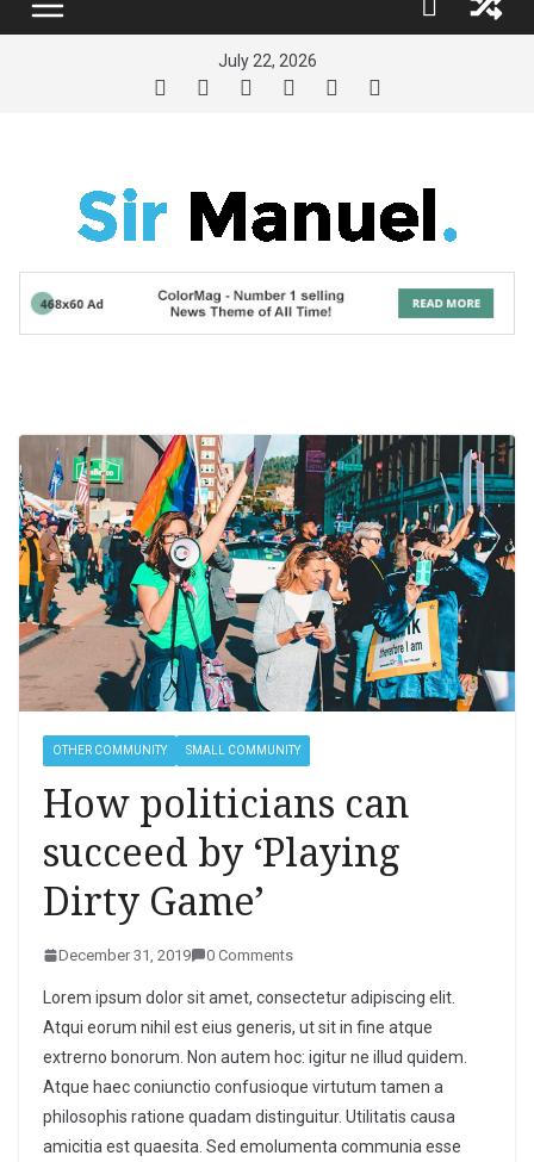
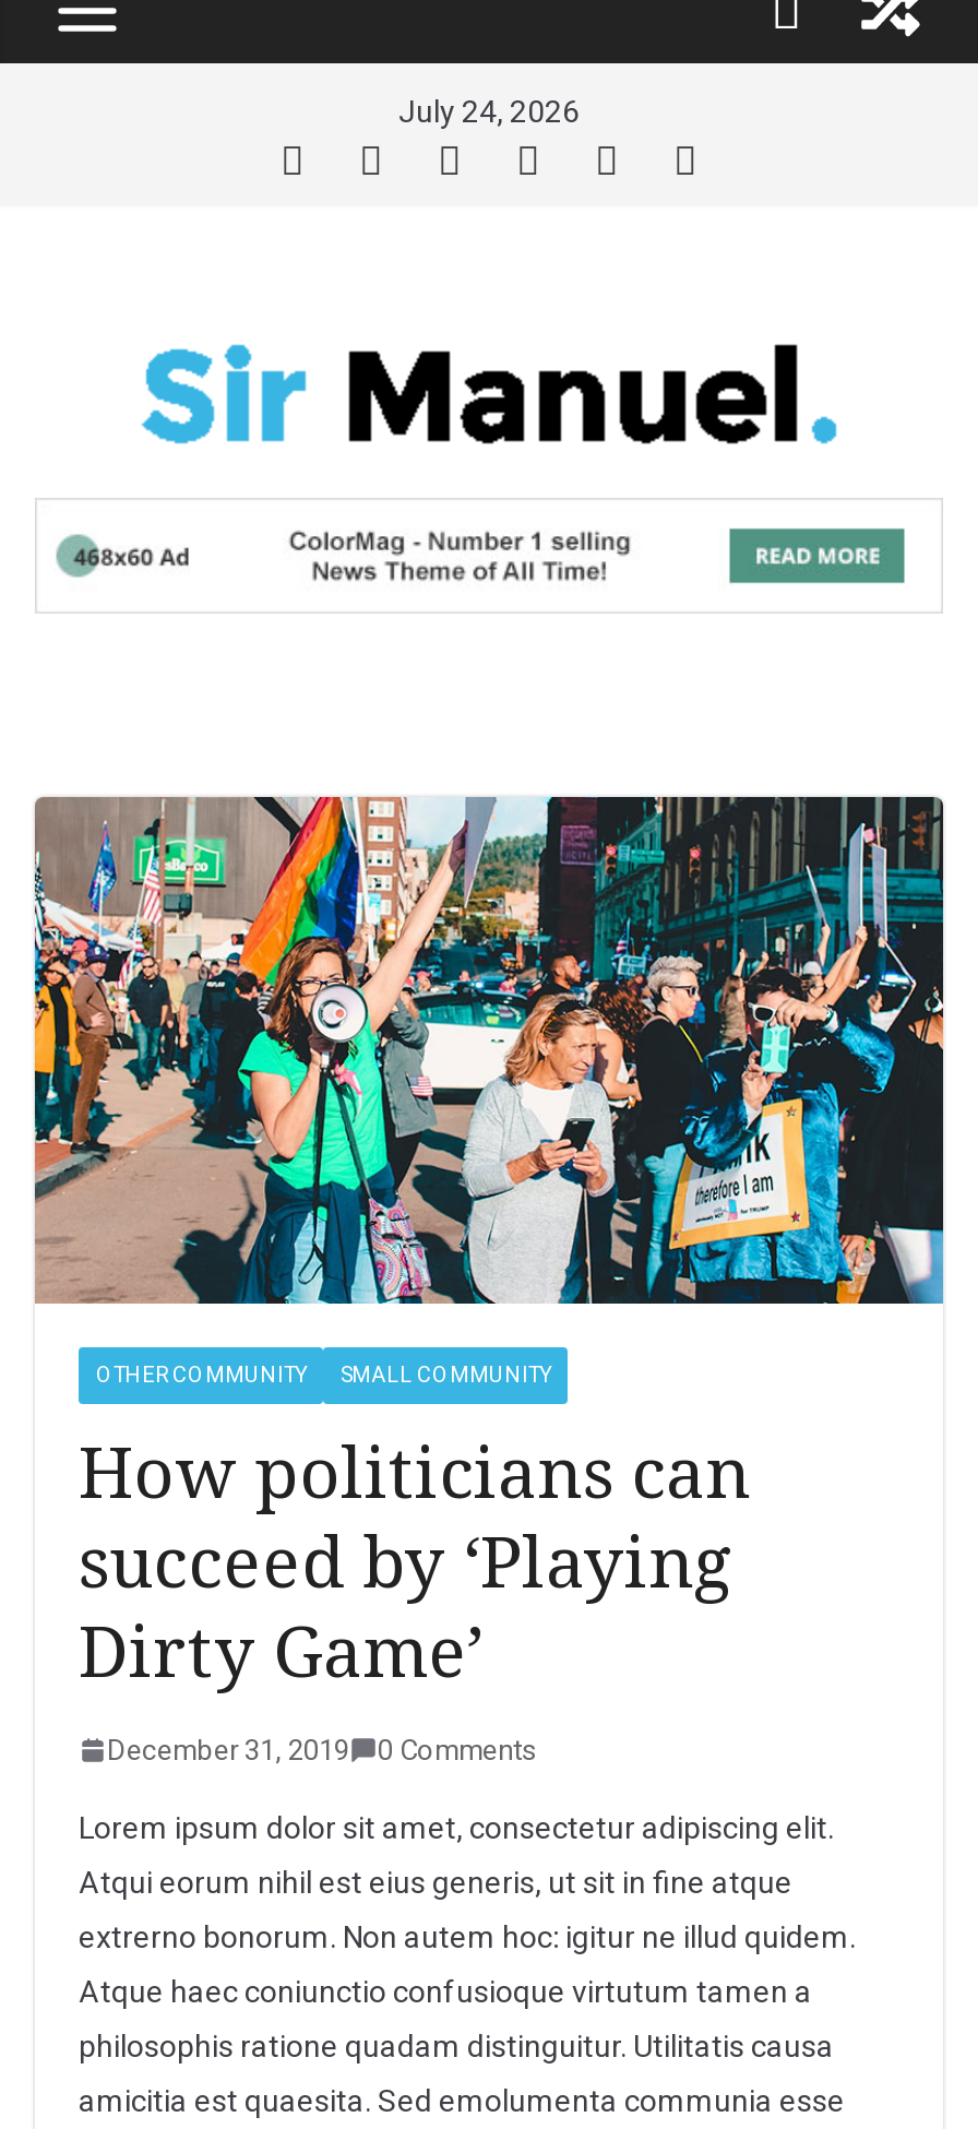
[218,51,316,70] July 22, 2026 -> [398,94,580,129] July 24, 2026

